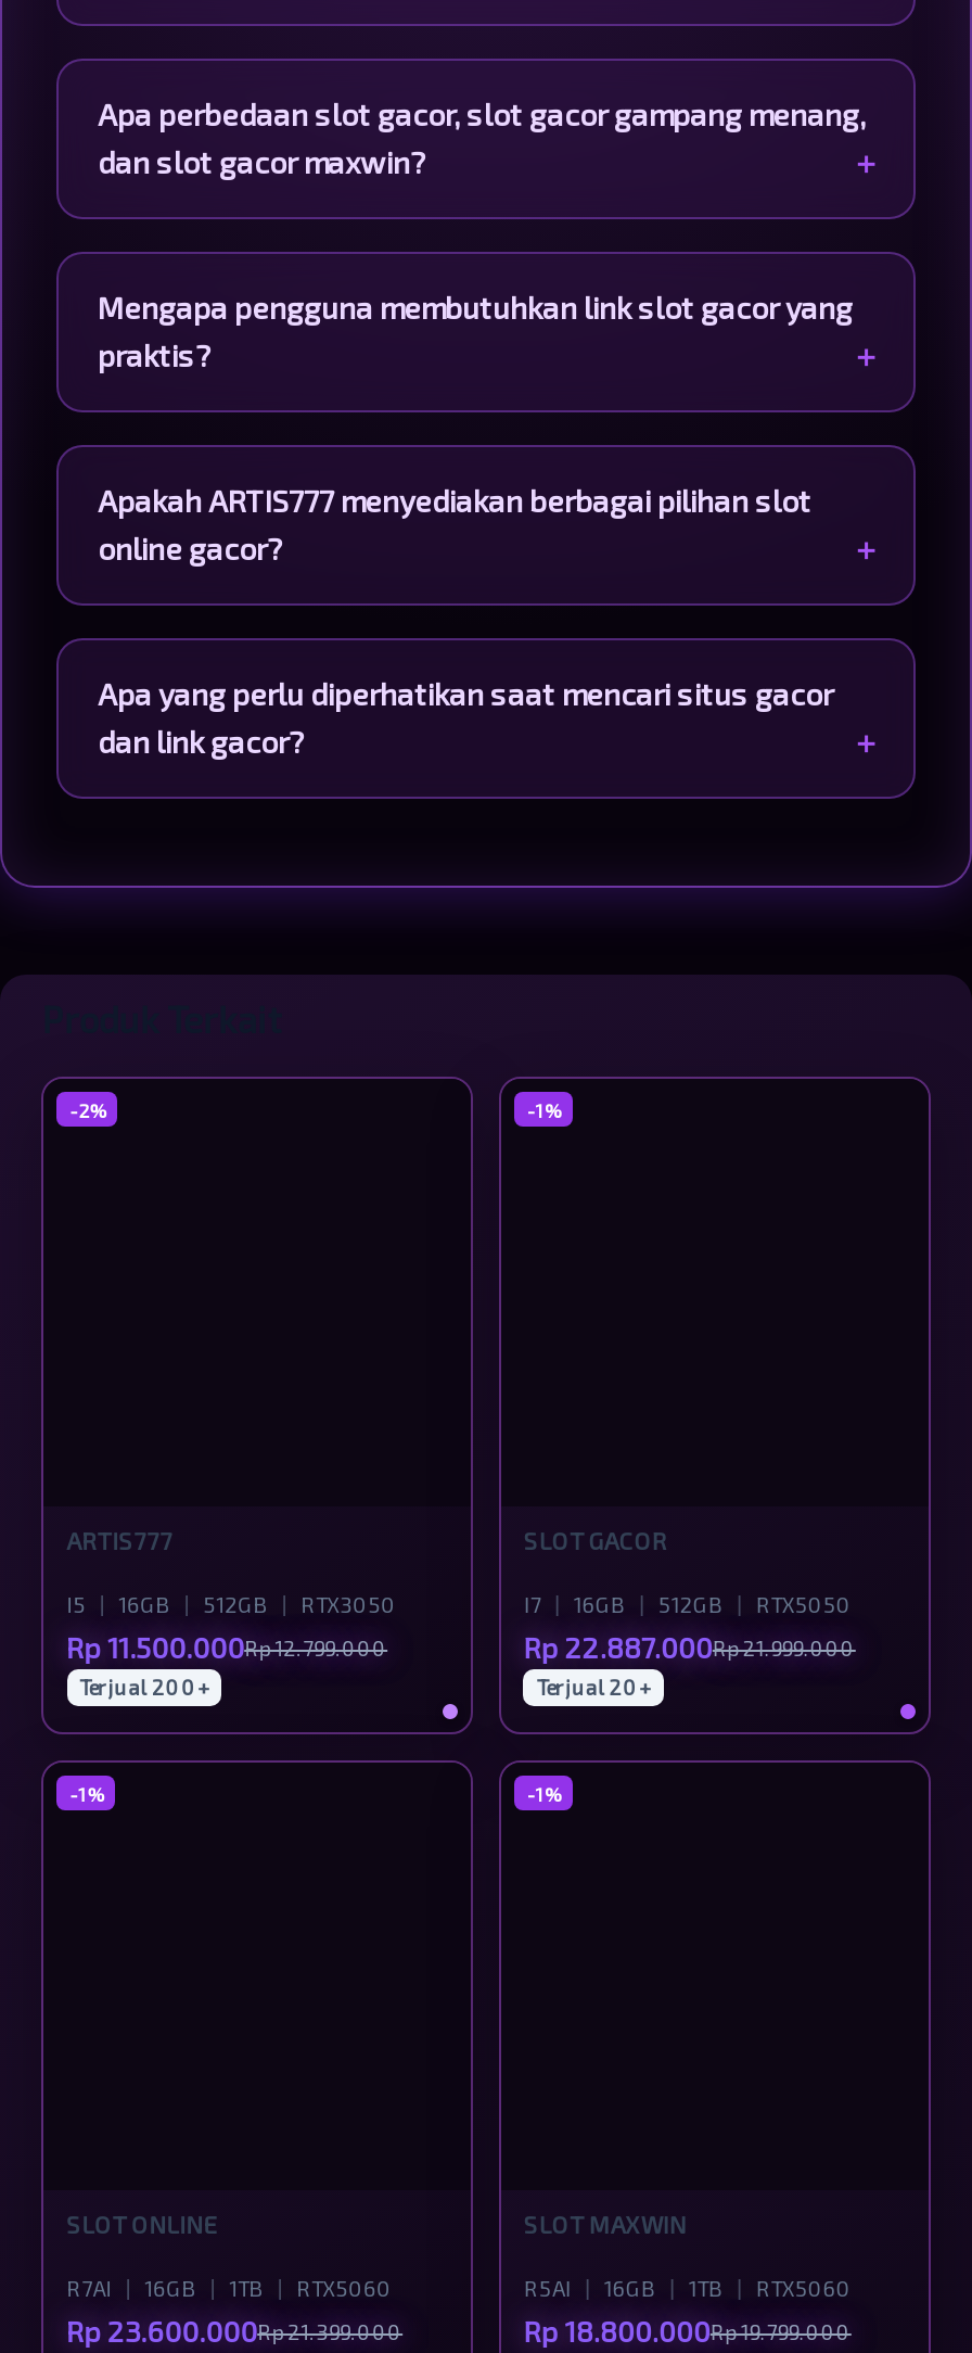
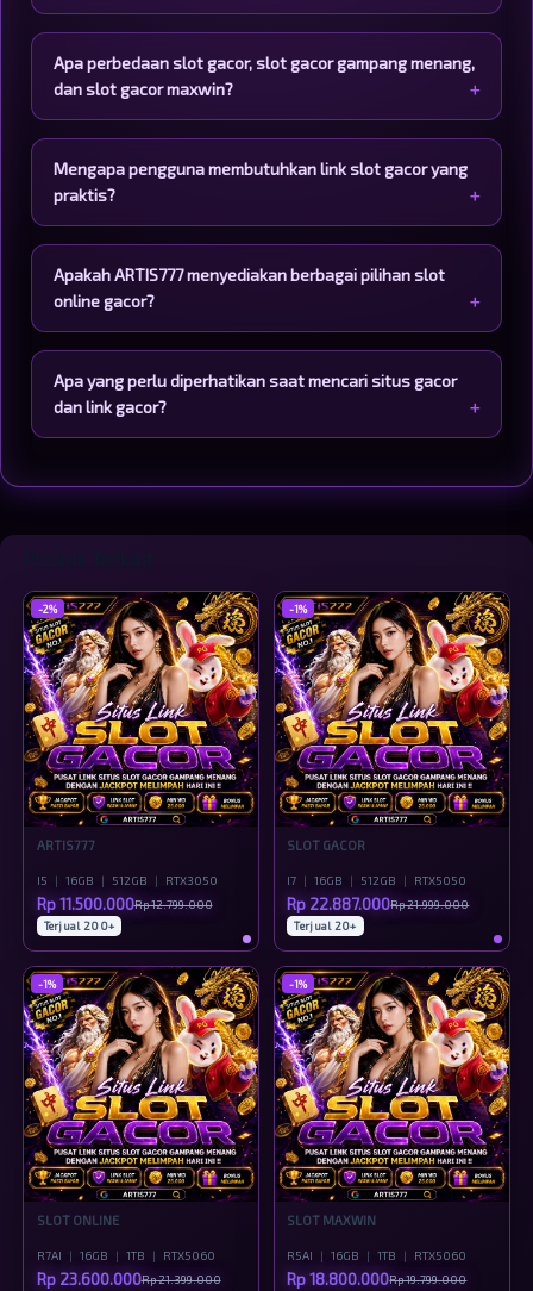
none -> [23,591,259,827] [image]
none -> [274,591,510,827] [image]
none -> [23,966,259,1202] [image]
none -> [274,966,510,1202] [image]

